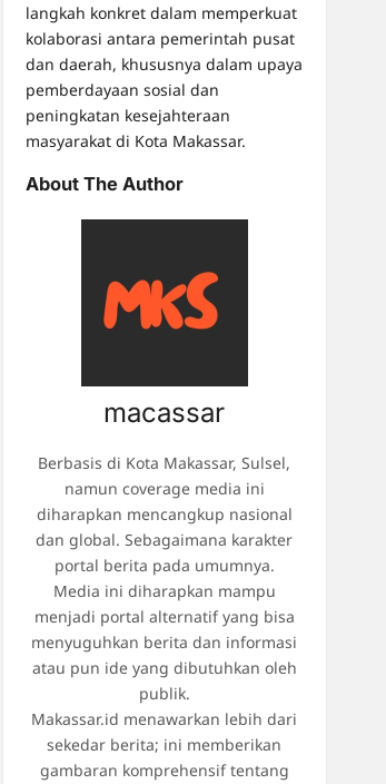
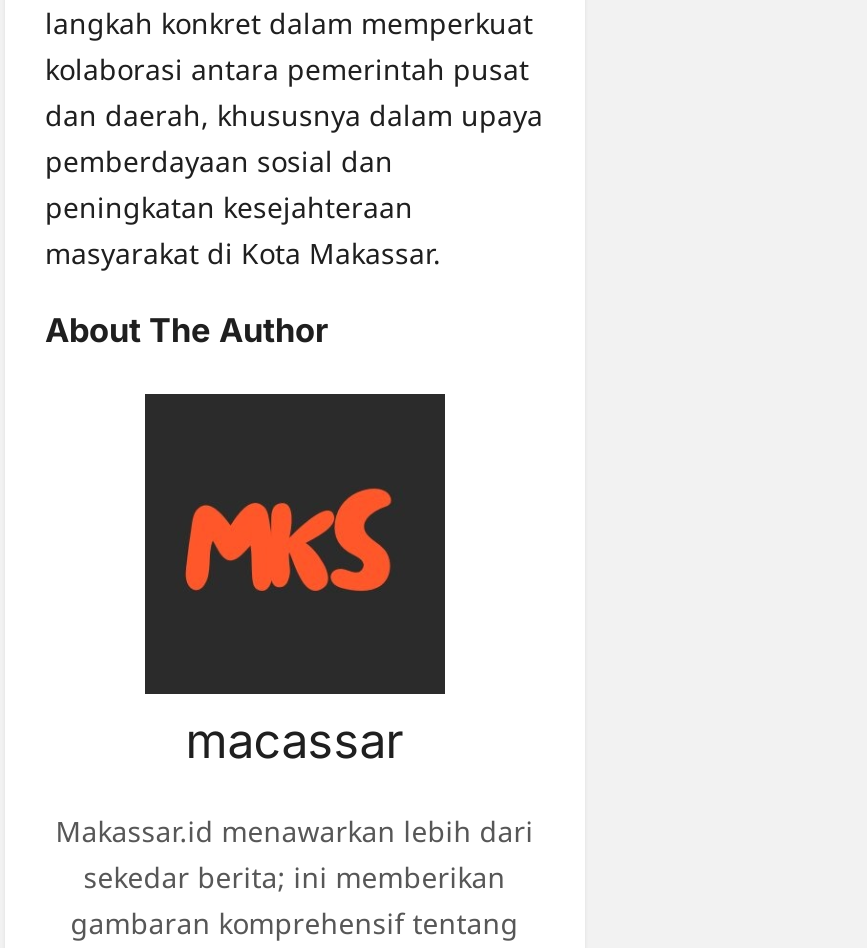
[31,452,297,704] Berbasis di Kota Makassar, Sulsel, | namun coverage media ini | diharapkan mencangkup nasional | dan global. Sebagaimana karakter | portal berita pada umumnya. | Media ini diharapkan mampu | menjadi portal alternatif yang bisa | menyuguhkan berita dan informasi | atau pun ide yang dibutuhkan oleh | publik. -> none

